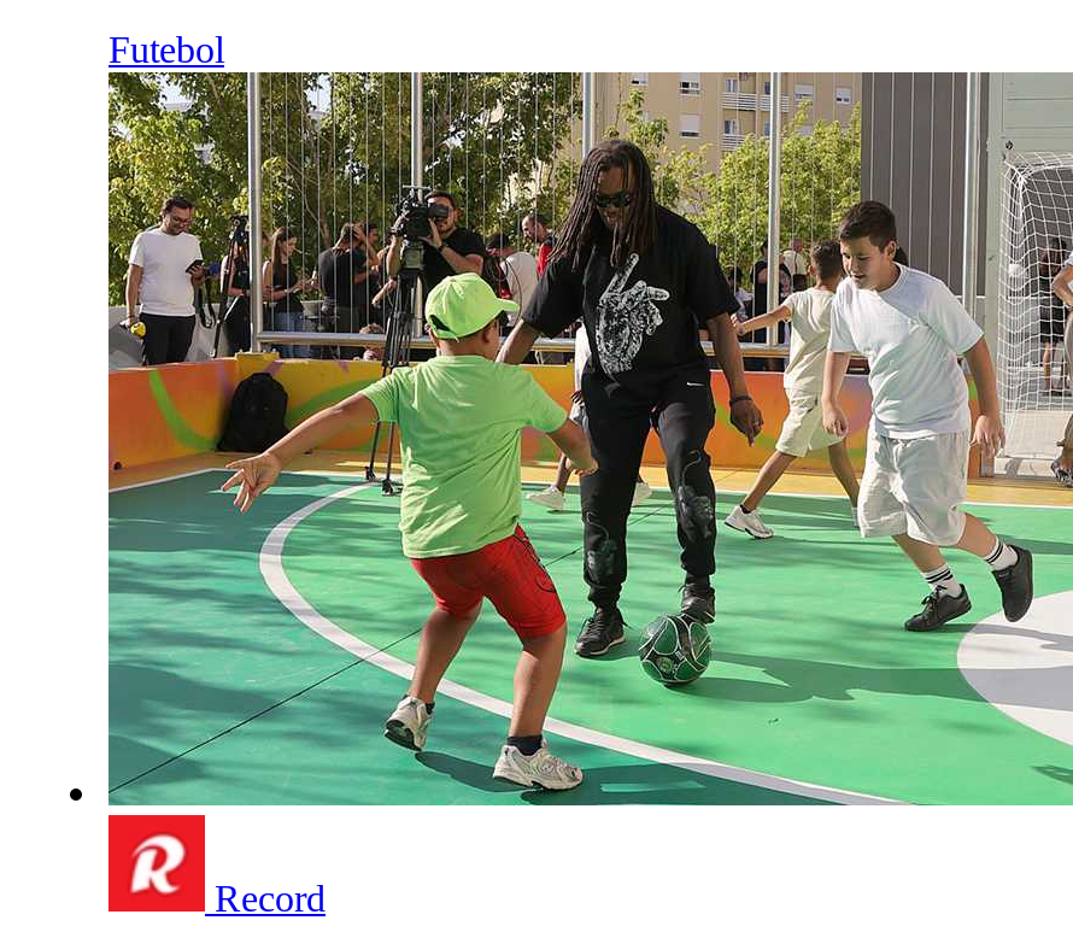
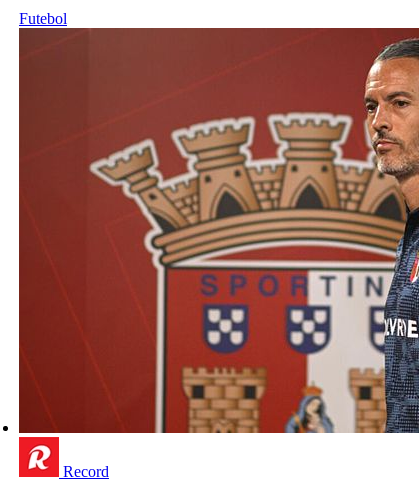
[106,72,1066,808] [image] -> [18,28,416,434] [image]

